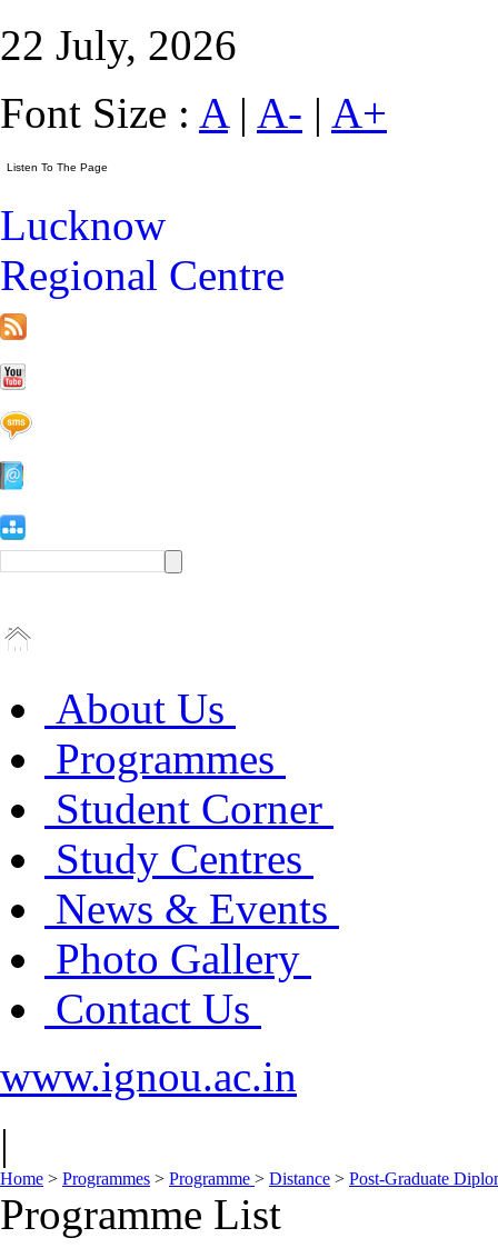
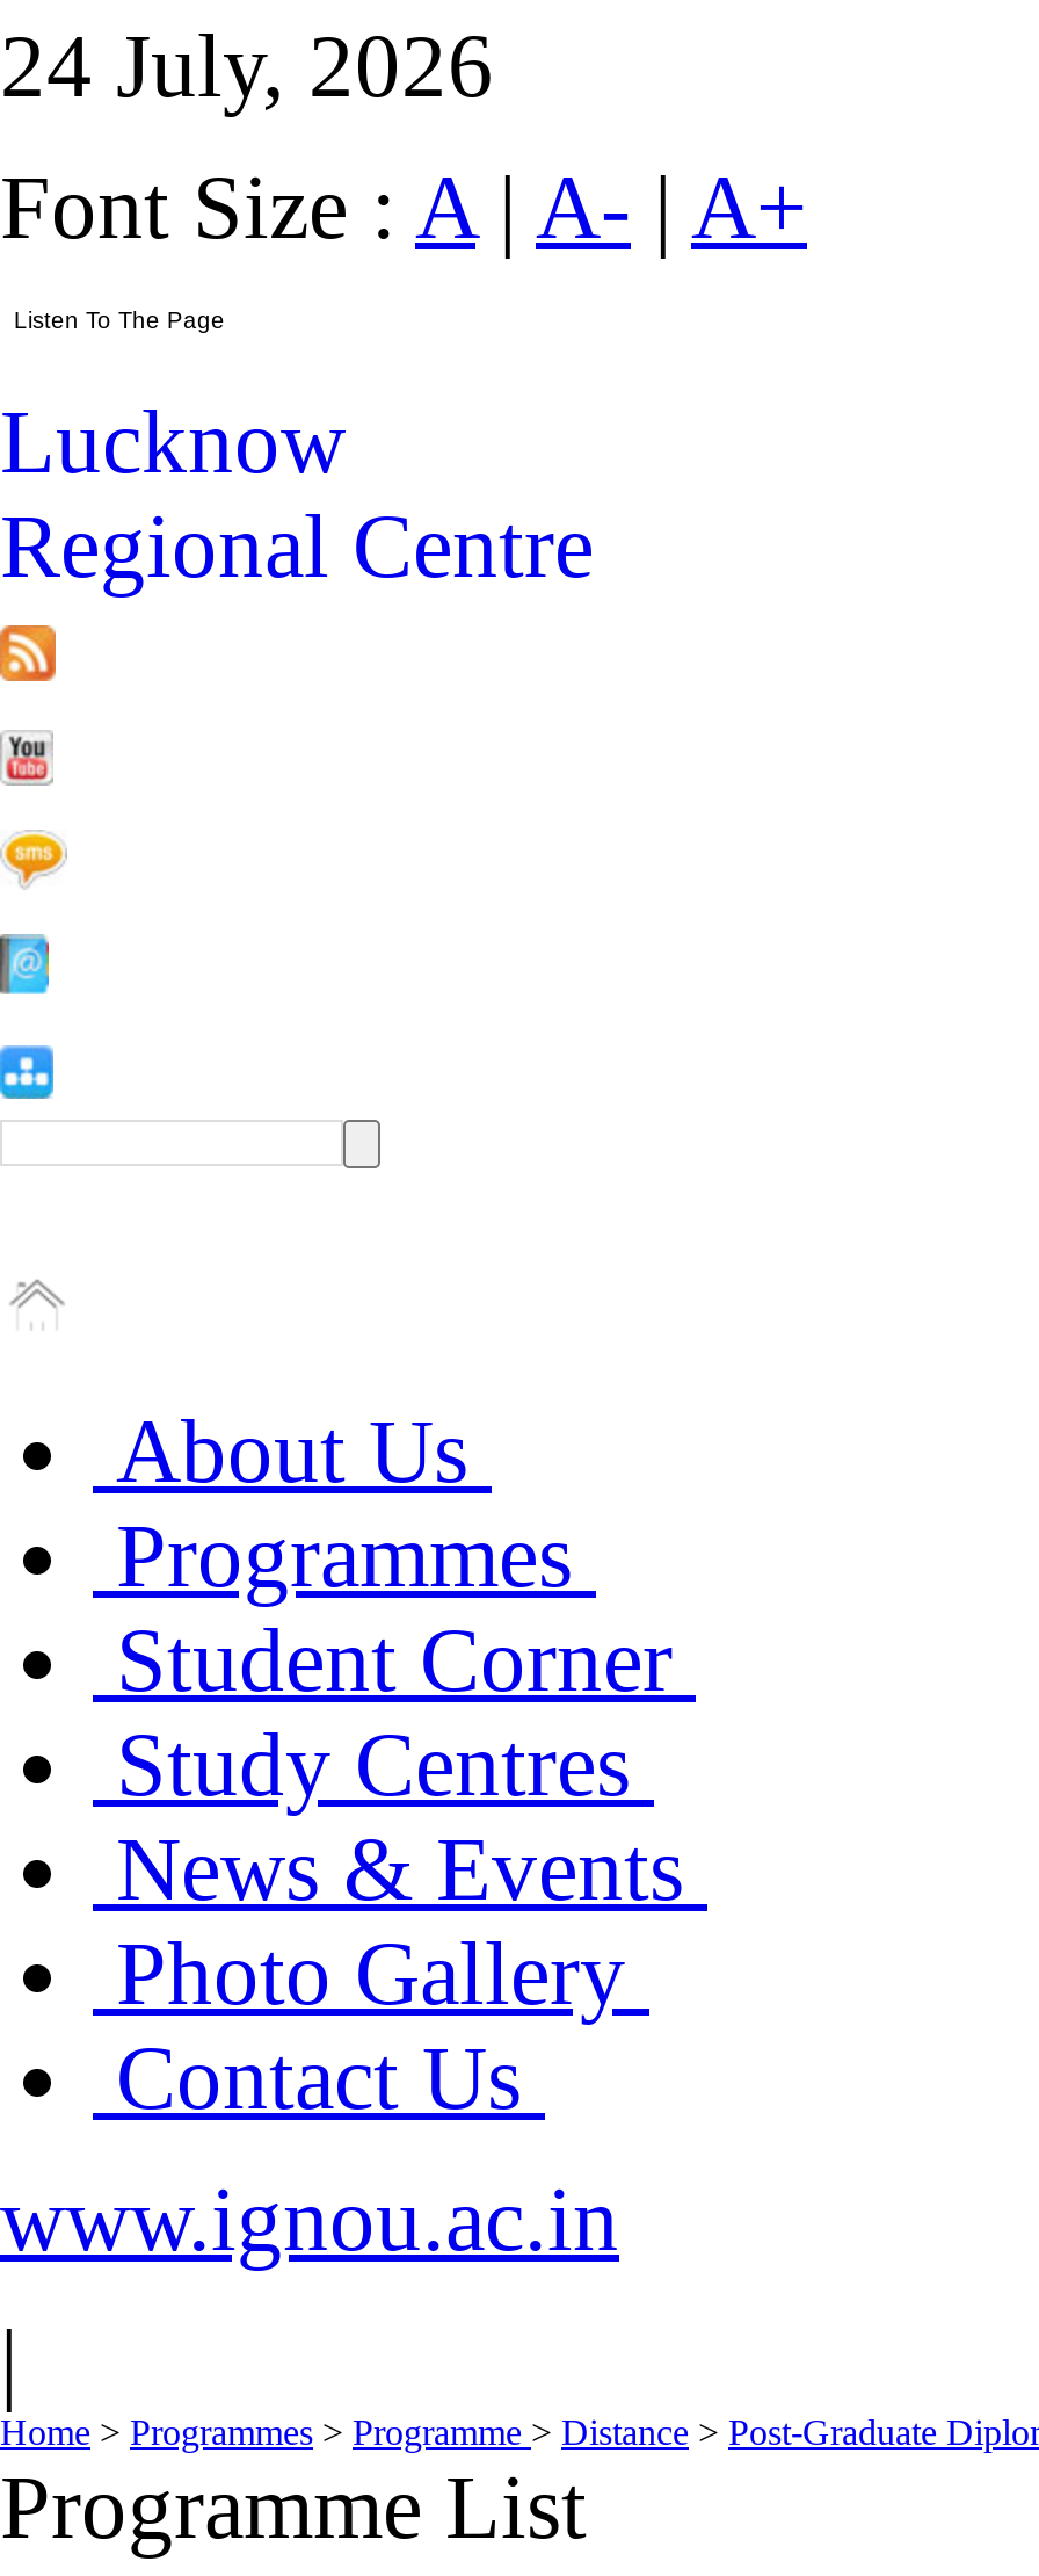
[0,21,237,69] 22 July, 2026 -> [0,15,494,115] 24 July, 2026

